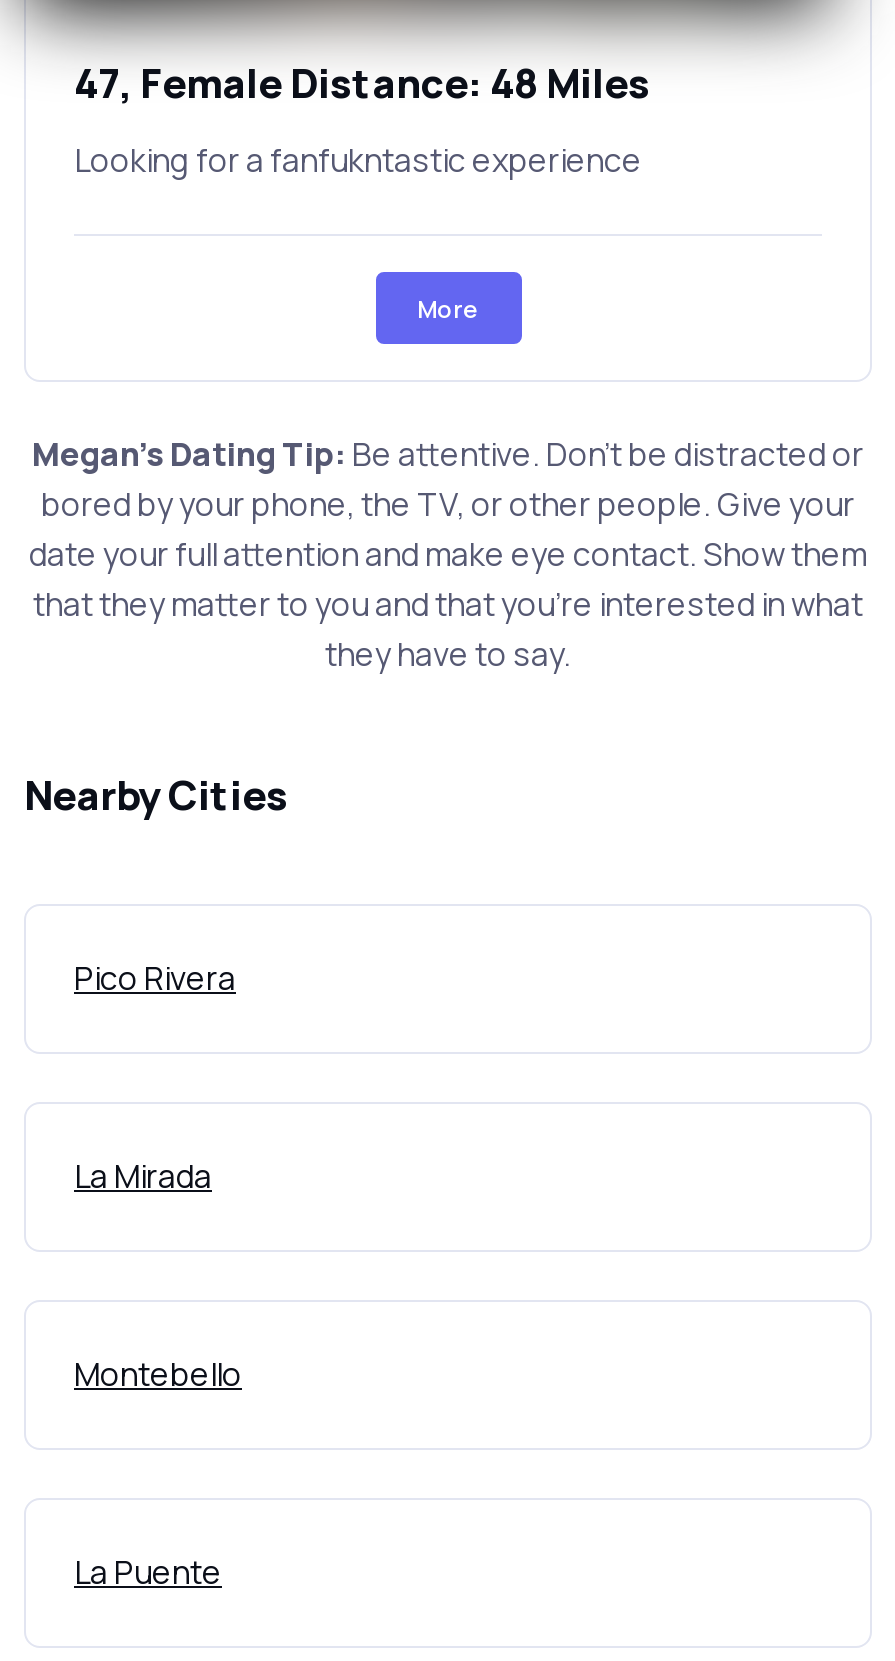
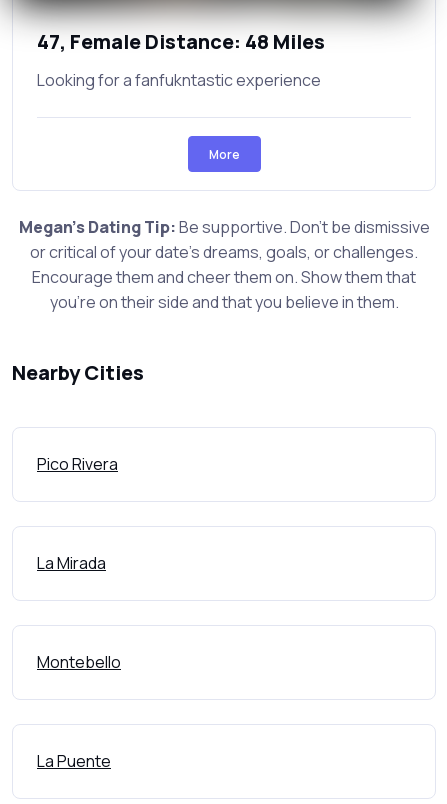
[29,433,867,677] Megan's Dating Tip: Be attentive. Don't be distracted or | bored by your phone, the TV, or other people. Give your | date your full attention and make eye contact. Show them | that they matter to you and that you're interested in what | they have to say. -> [18,216,429,313] Megan's Dating Tip: Be supportive. Don't be dismissive | or critical of your date's dreams, goals, or challenges. | Encourage them and cheer them on. Show them that | you're on their side and that you believe in them.

